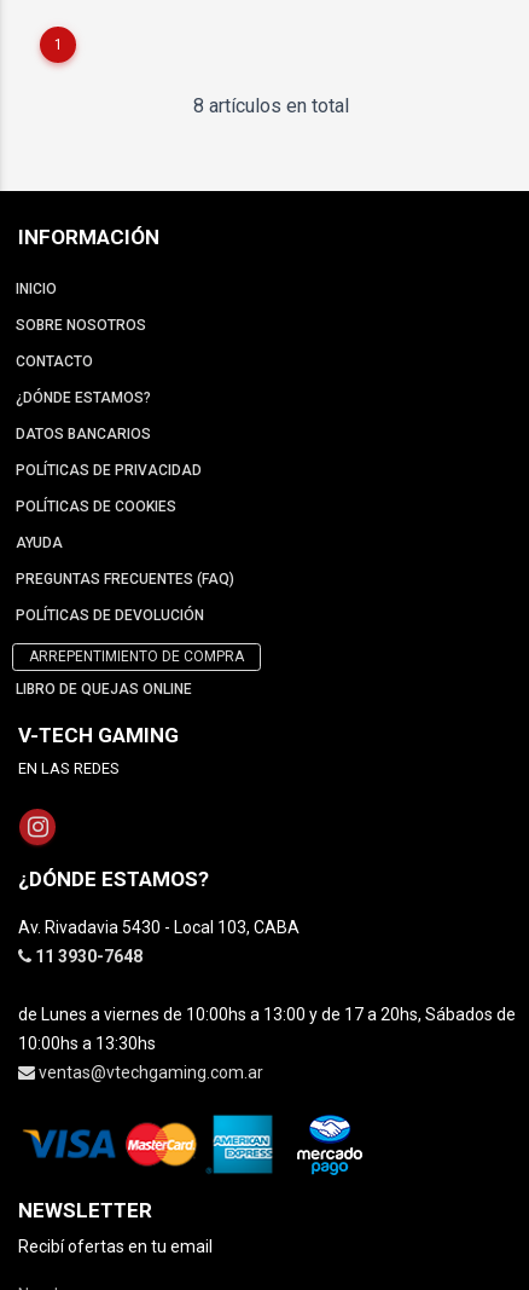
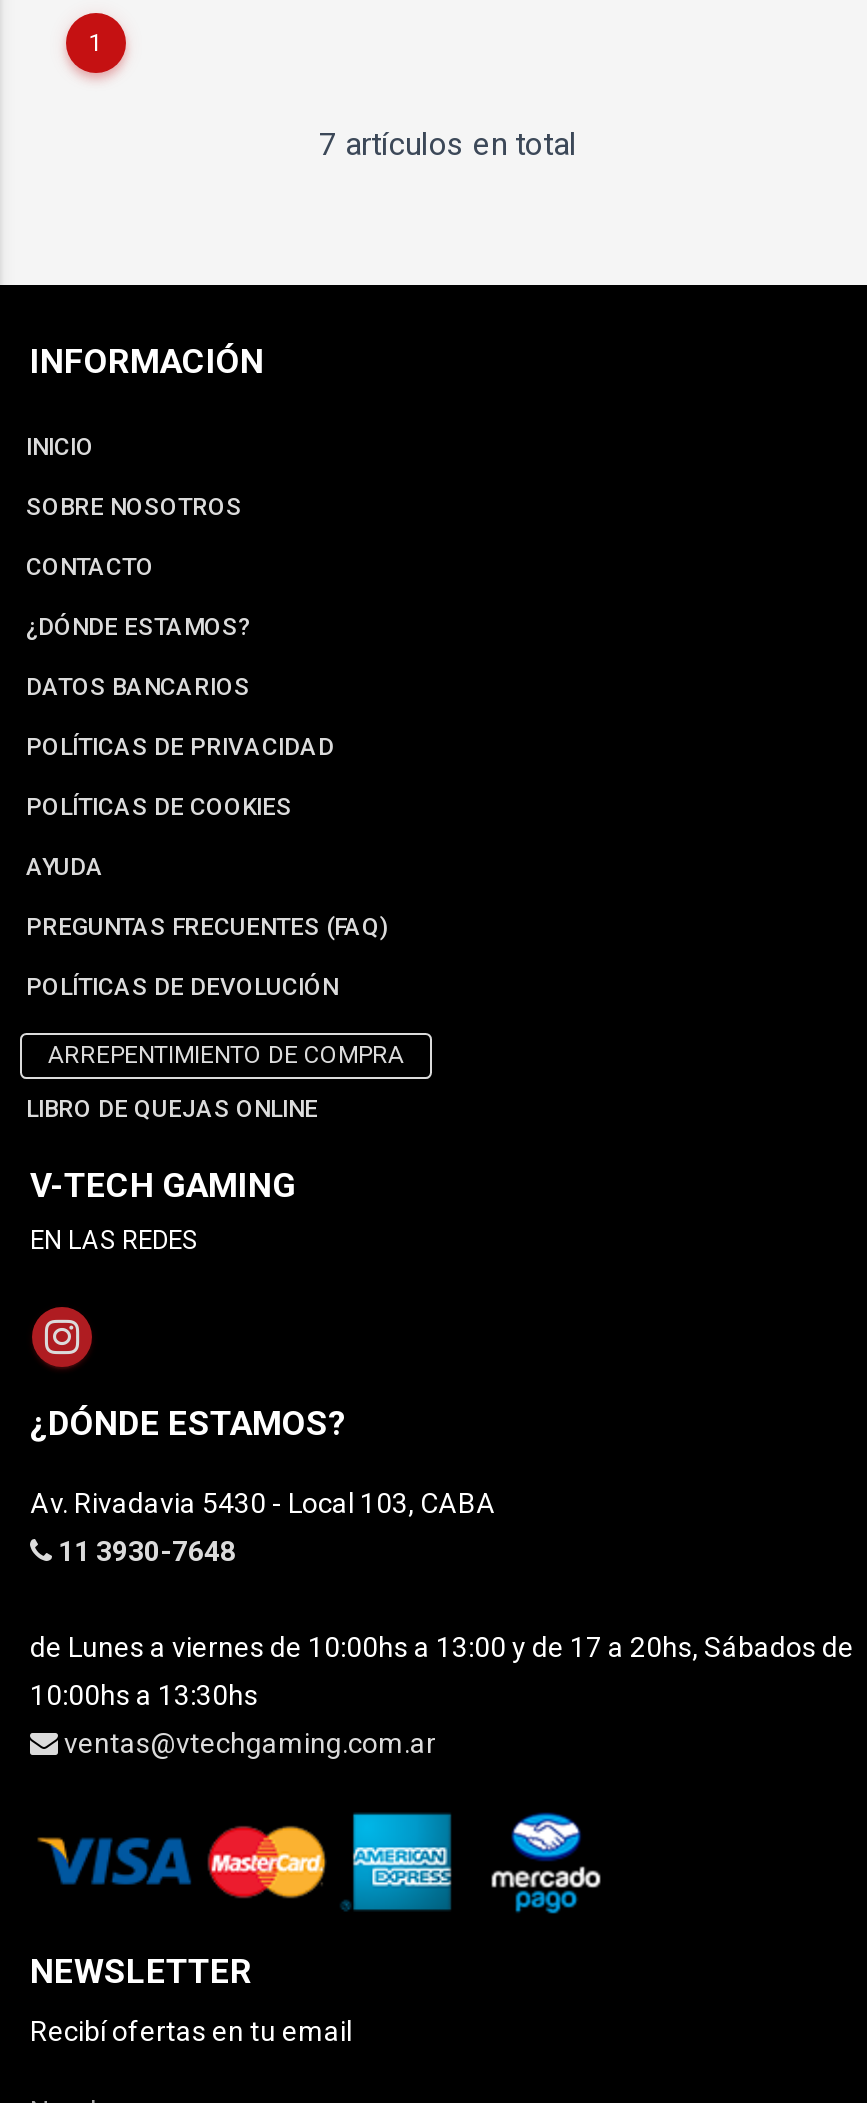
[193,94,348,117] 8 artículos en total -> [319,125,577,163] 7 artículos en total

